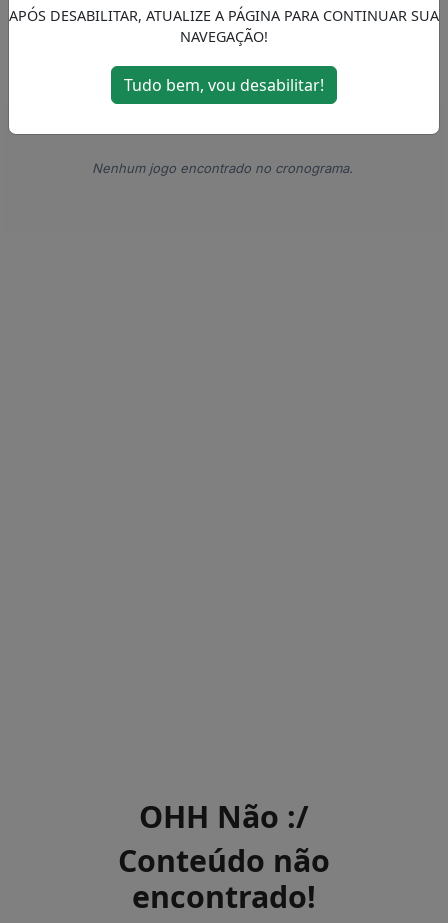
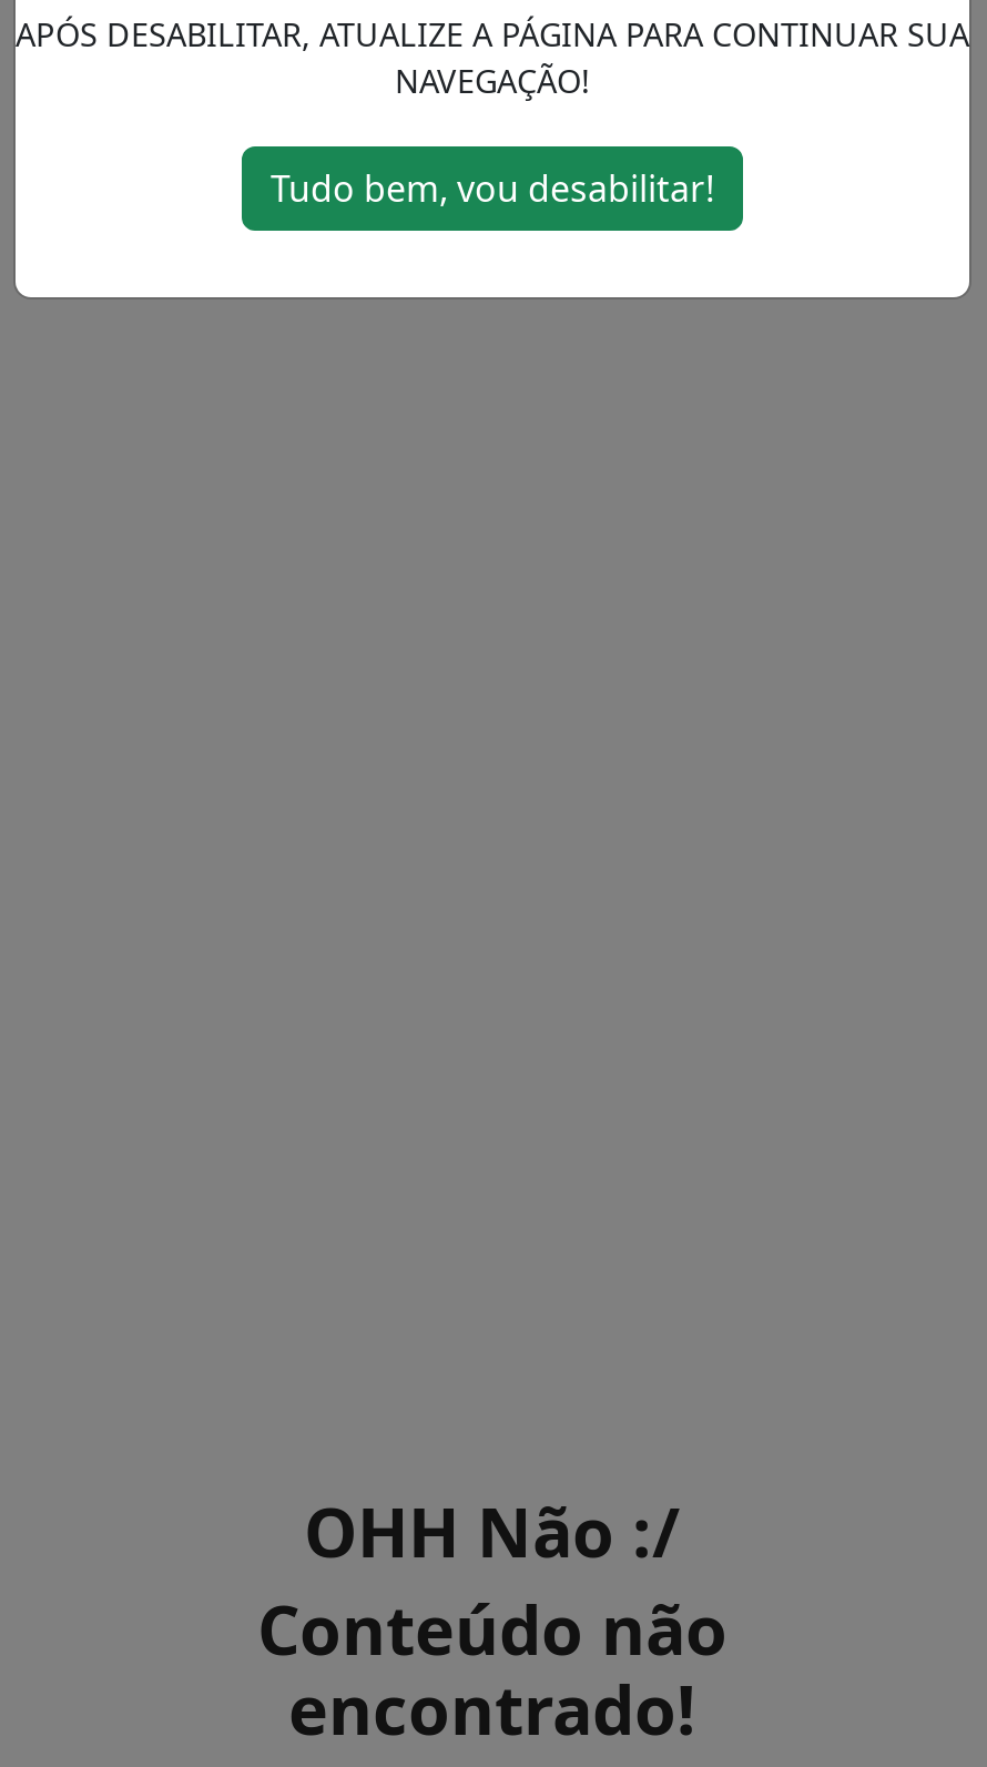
[91,160,352,176] Nenhum jogo encontrado no cronograma. -> none

